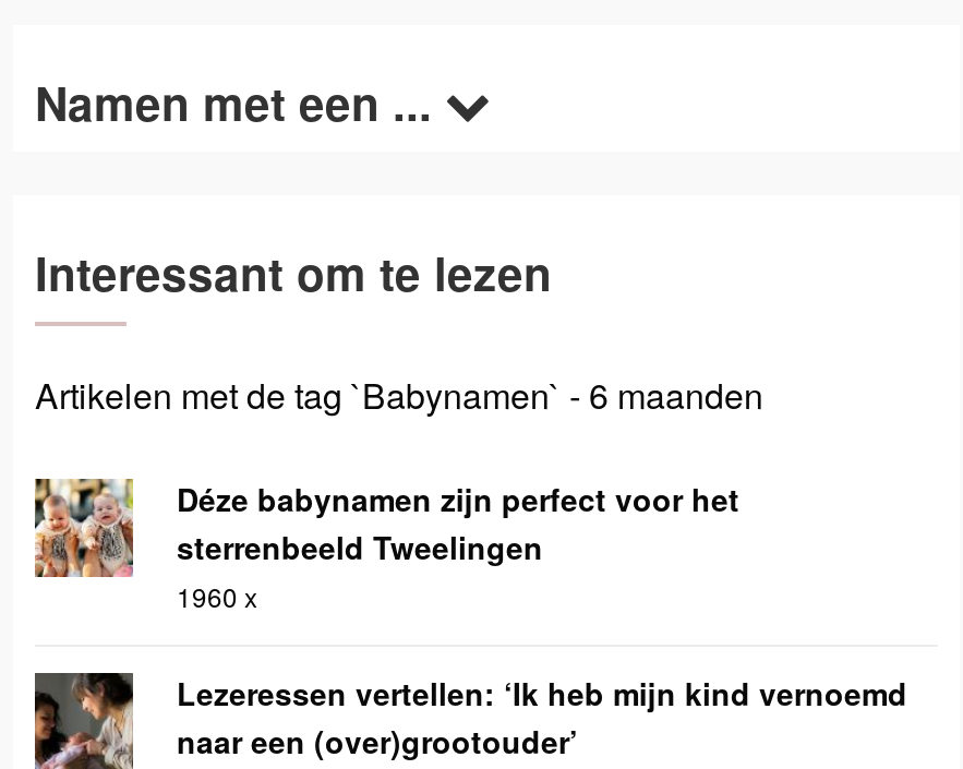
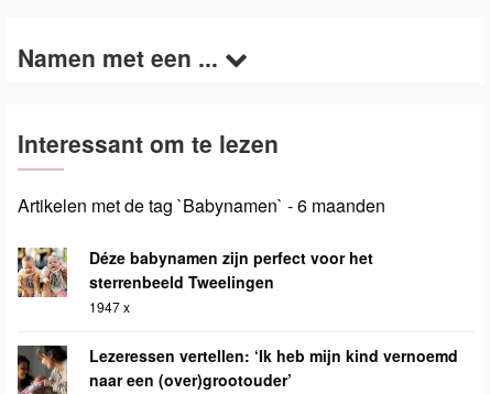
[177,577,257,614] 1960 x -> [89,297,130,316] 1947 x

